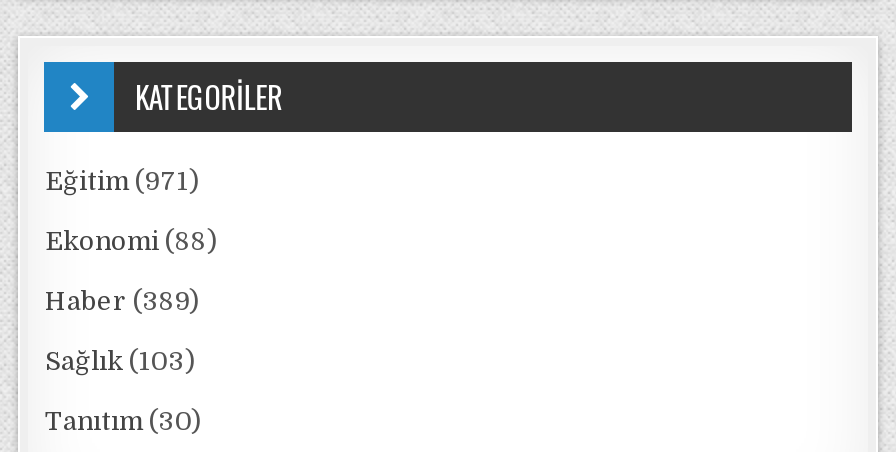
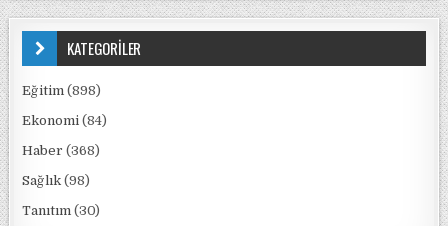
[45,166,199,196] Eğitim (971) -> [22,83,101,98] Eğitim (898)
[45,226,217,256] Ekonomi (88) -> [22,113,107,128] Ekonomi (84)
[45,286,199,316] Haber (389) -> [22,143,100,158] Haber (368)
[45,346,195,376] Sağlık (103) -> [22,173,90,188] Sağlık (98)

